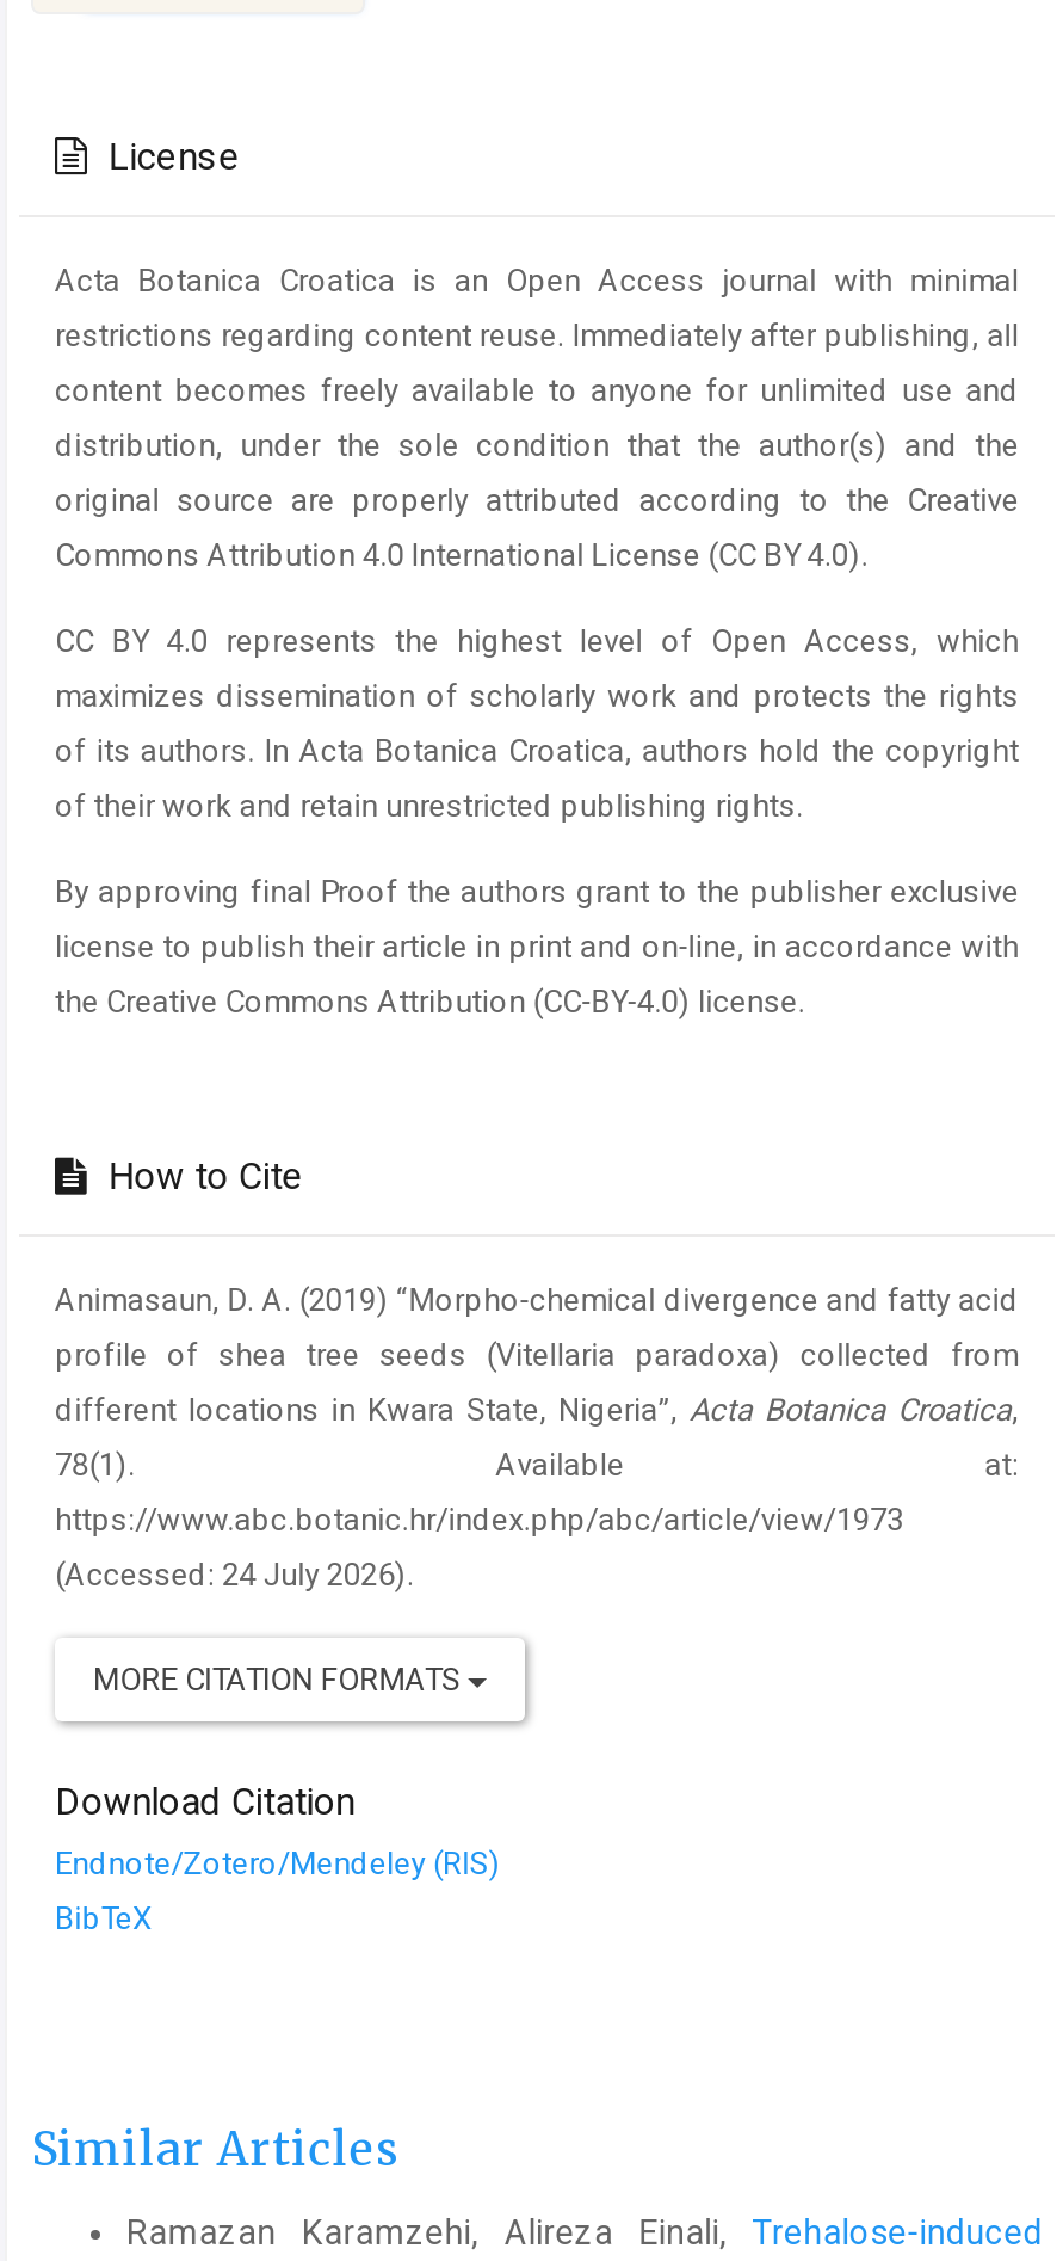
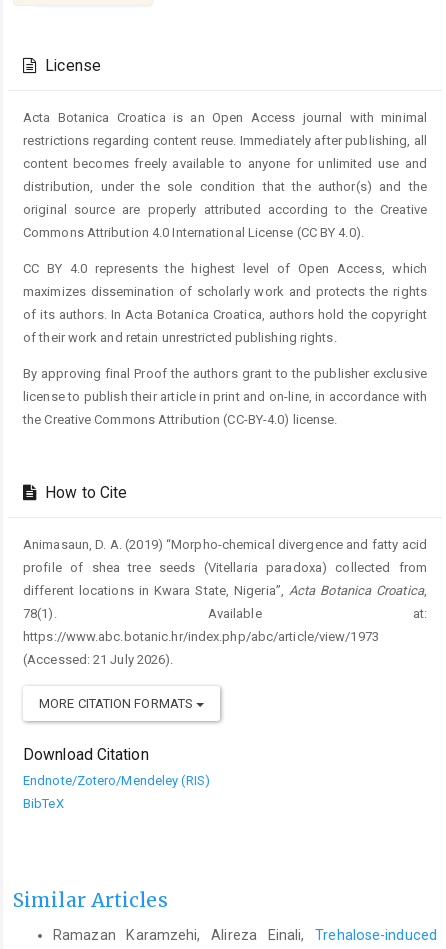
[55,1557,414,1593] (Accessed: 24 July 2026). -> [23,652,173,667] (Accessed: 21 July 2026).

